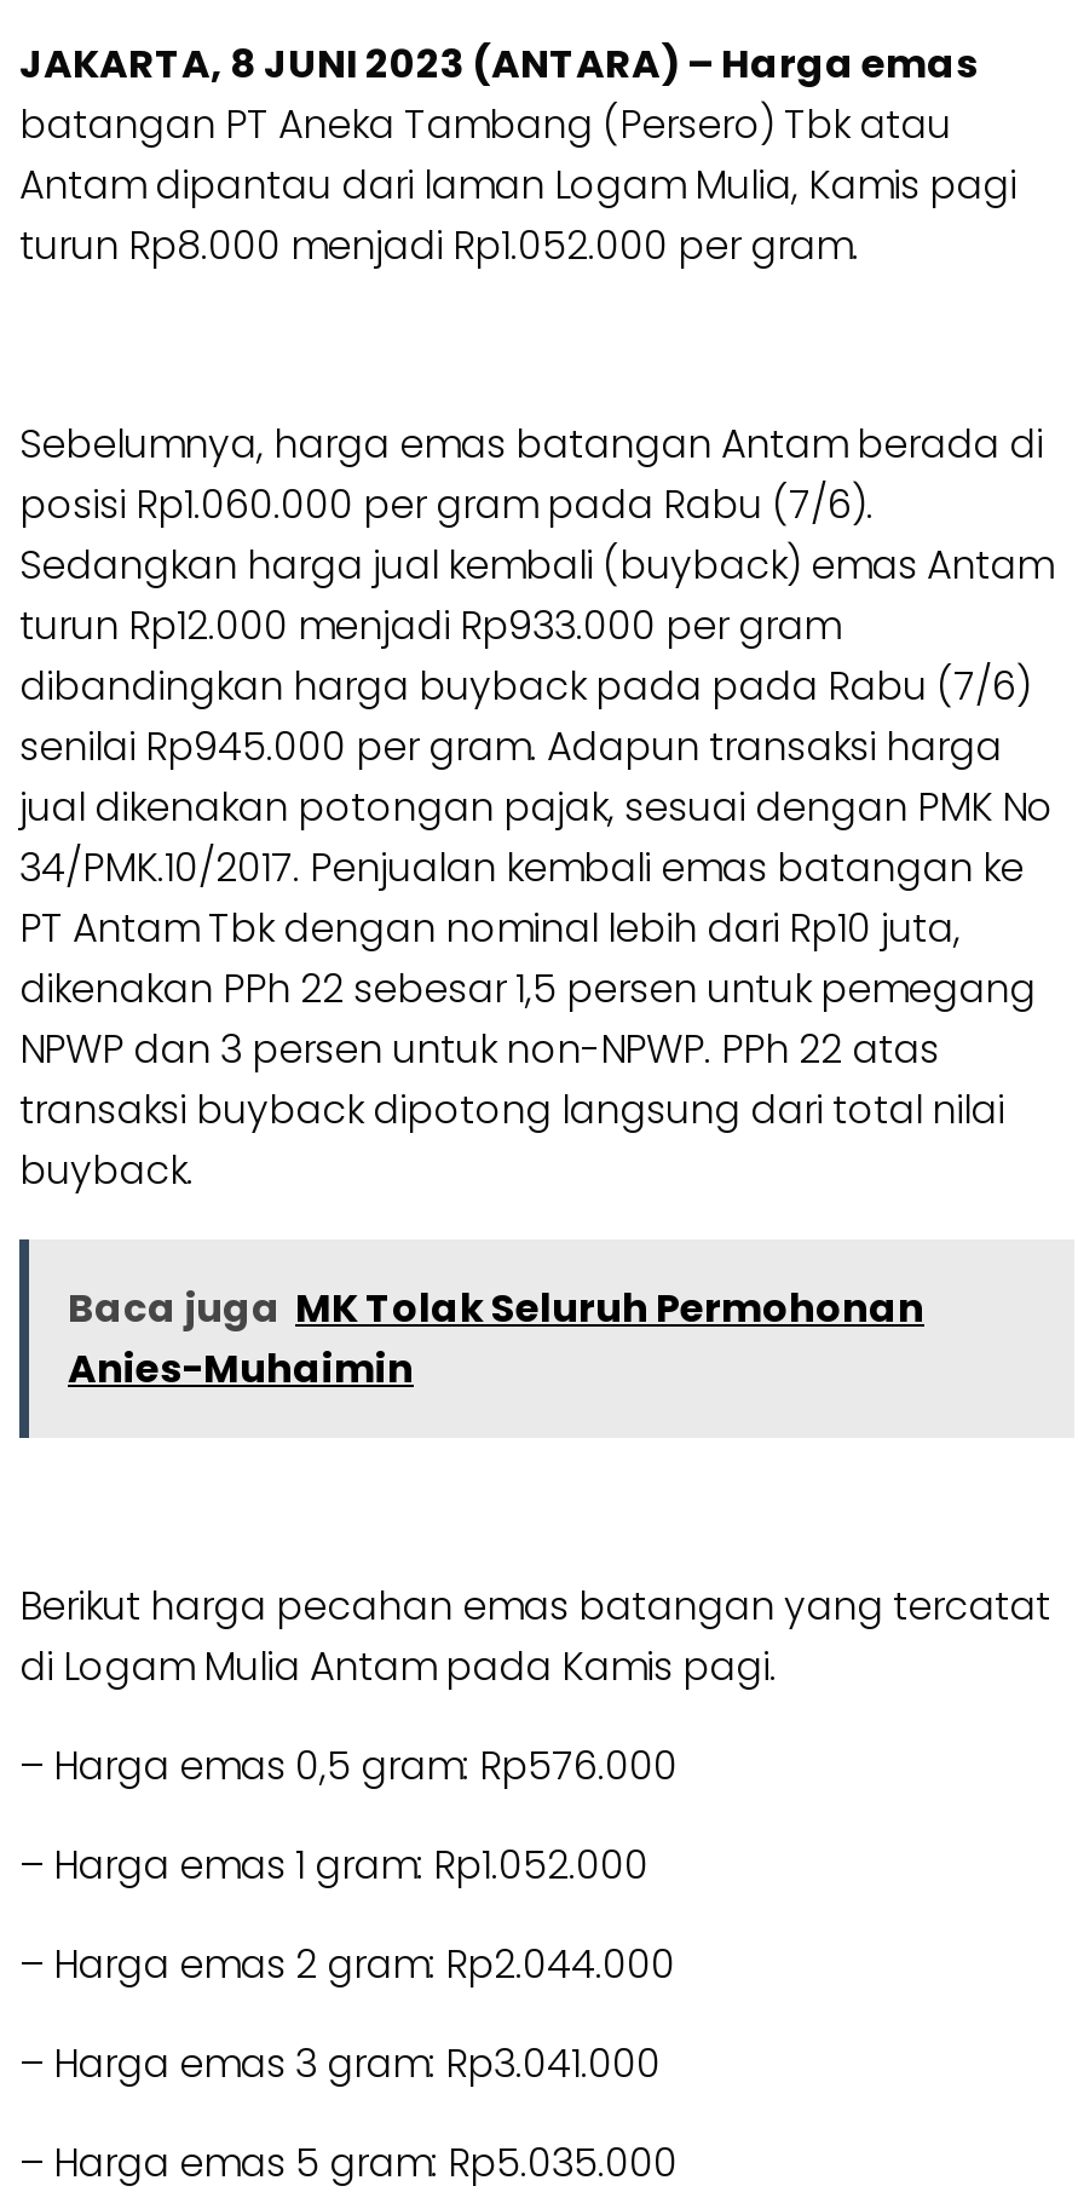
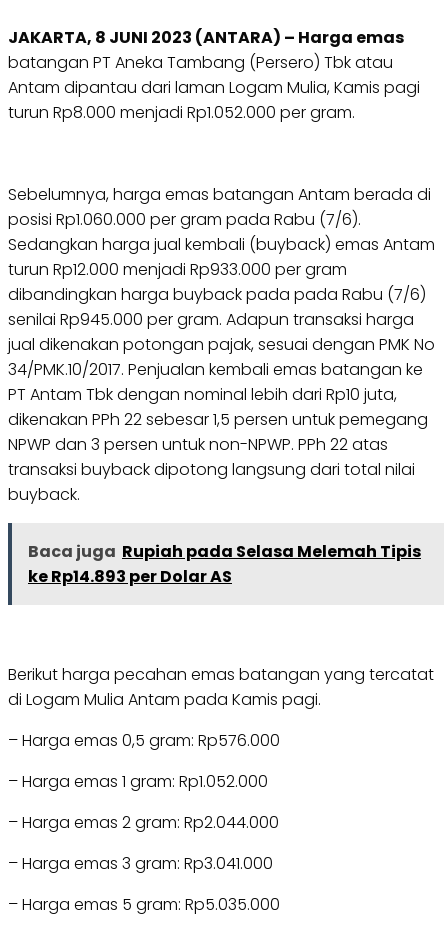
[68,1281,924,1397] Baca juga MK Tolak Seluruh Permohonan | Anies-Muhaimin -> [28,540,421,588] Baca juga Rupiah pada Selasa Melemah Tipis | ke Rp14.893 per Dolar AS

